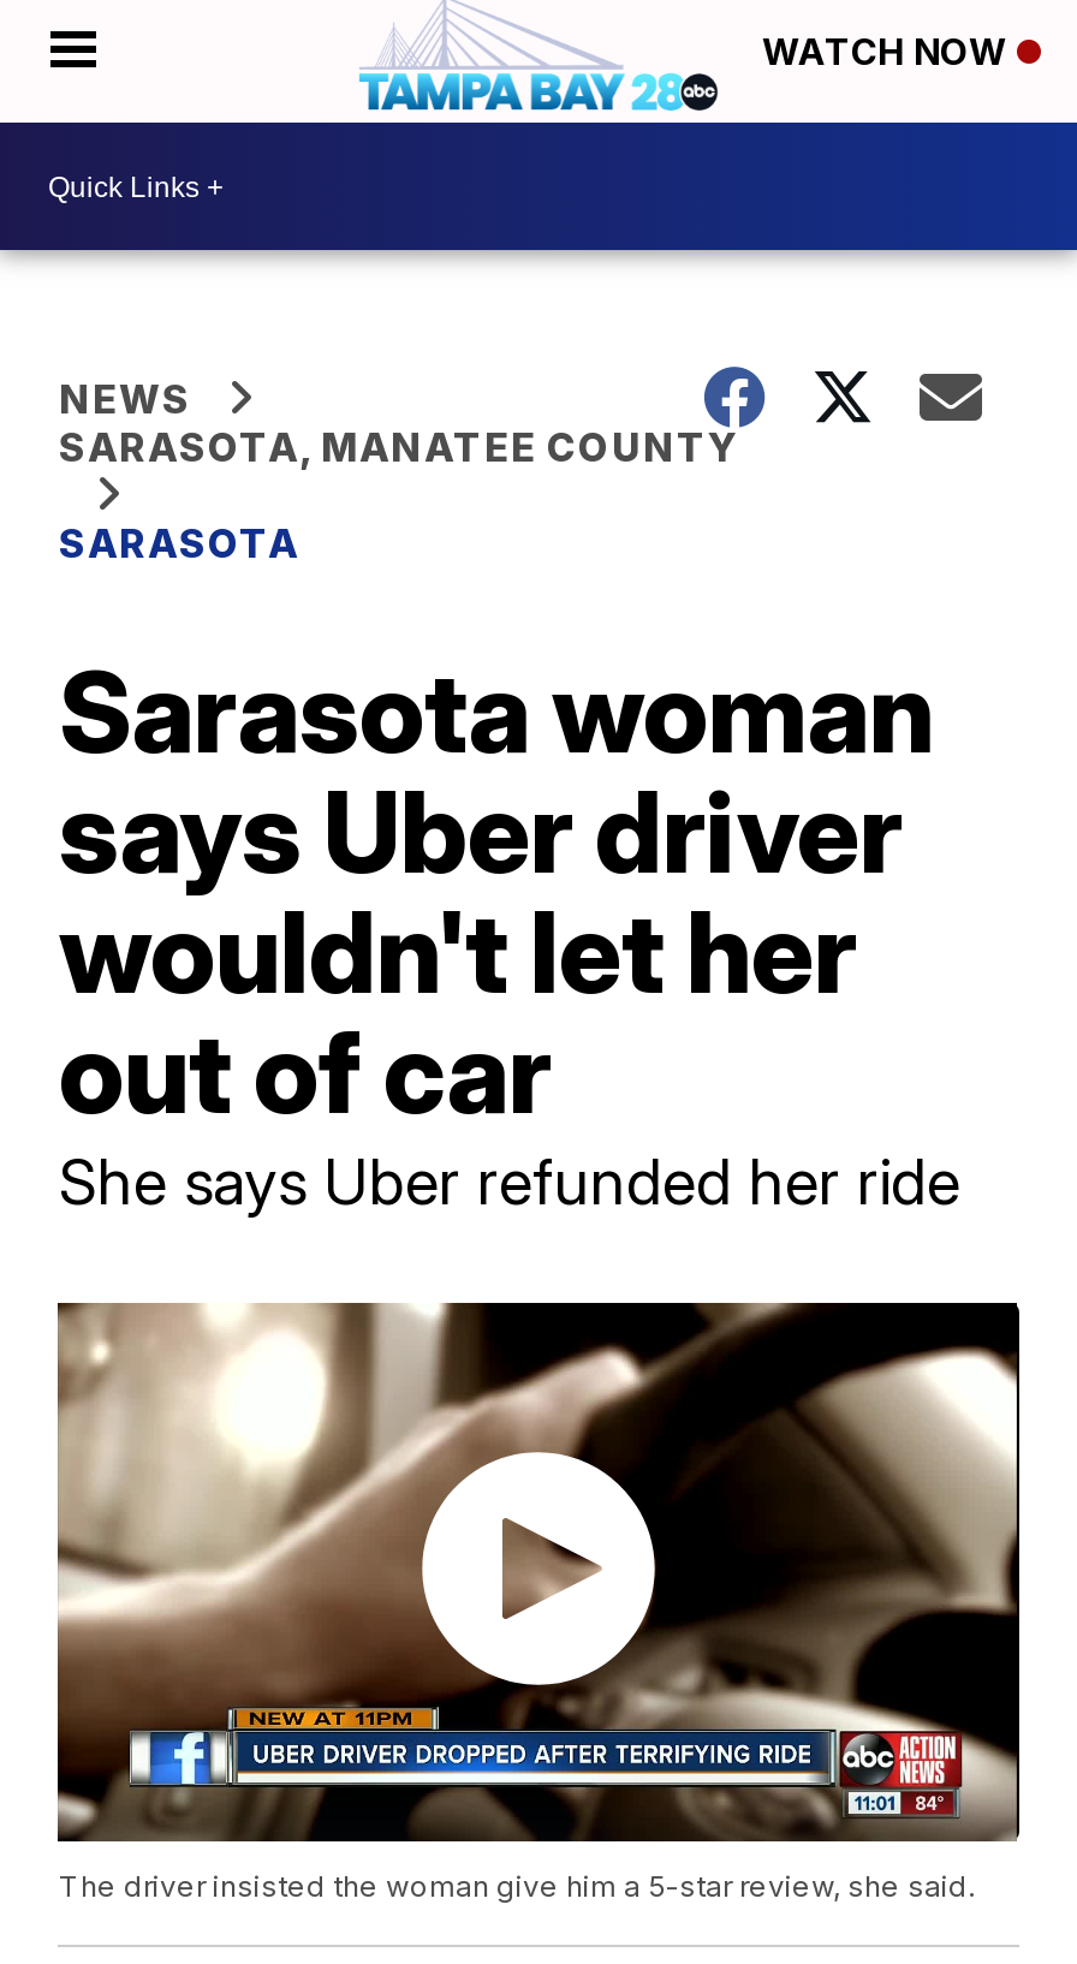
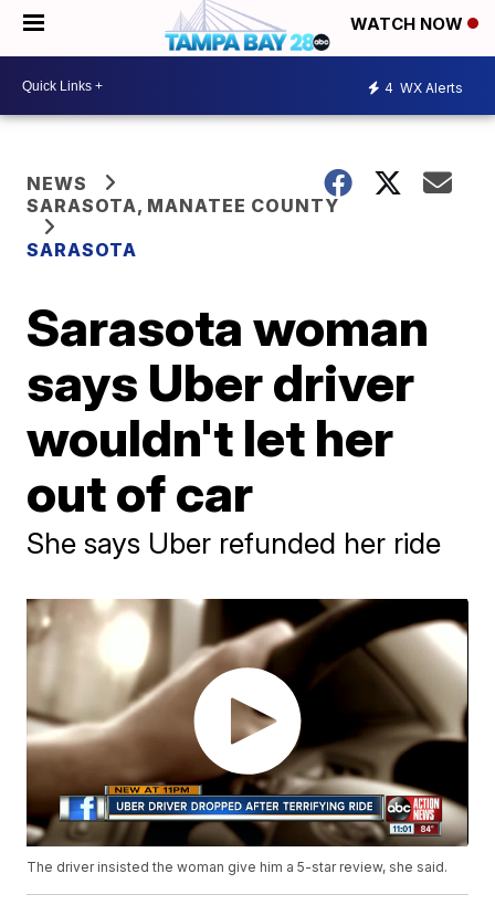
none -> [385,79,463,96] 4 WX Alerts

